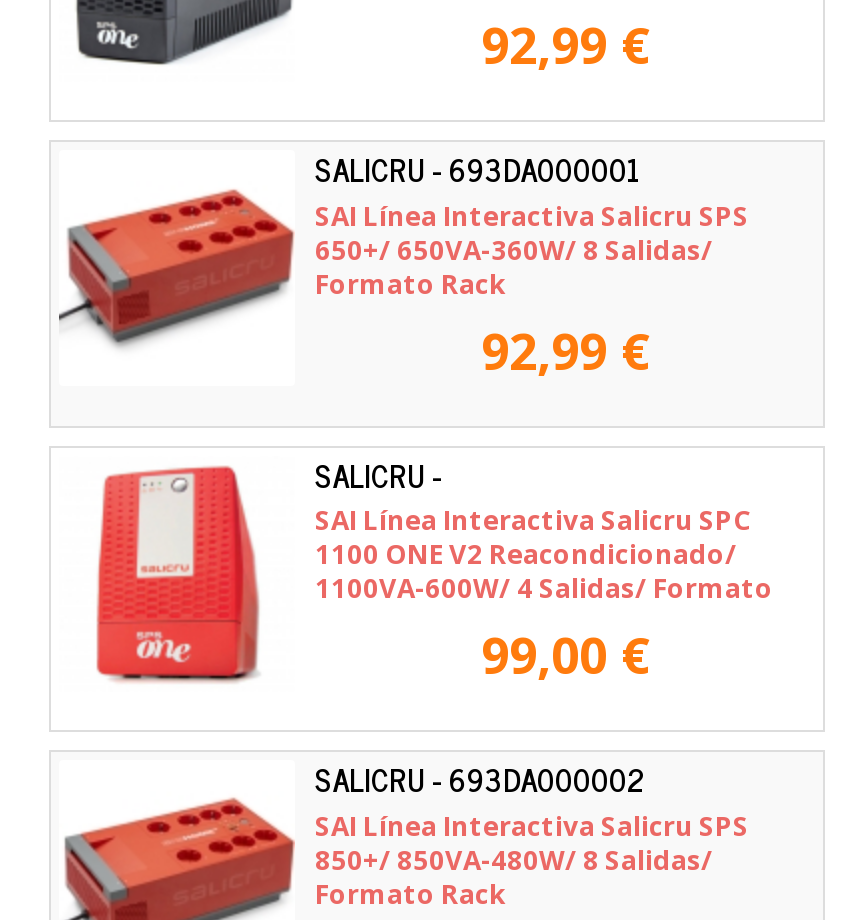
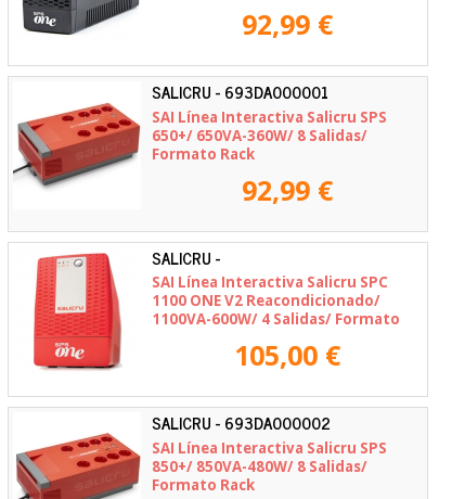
[481,620,649,688] 99,00 € -> [234,336,340,373] 105,00 €

